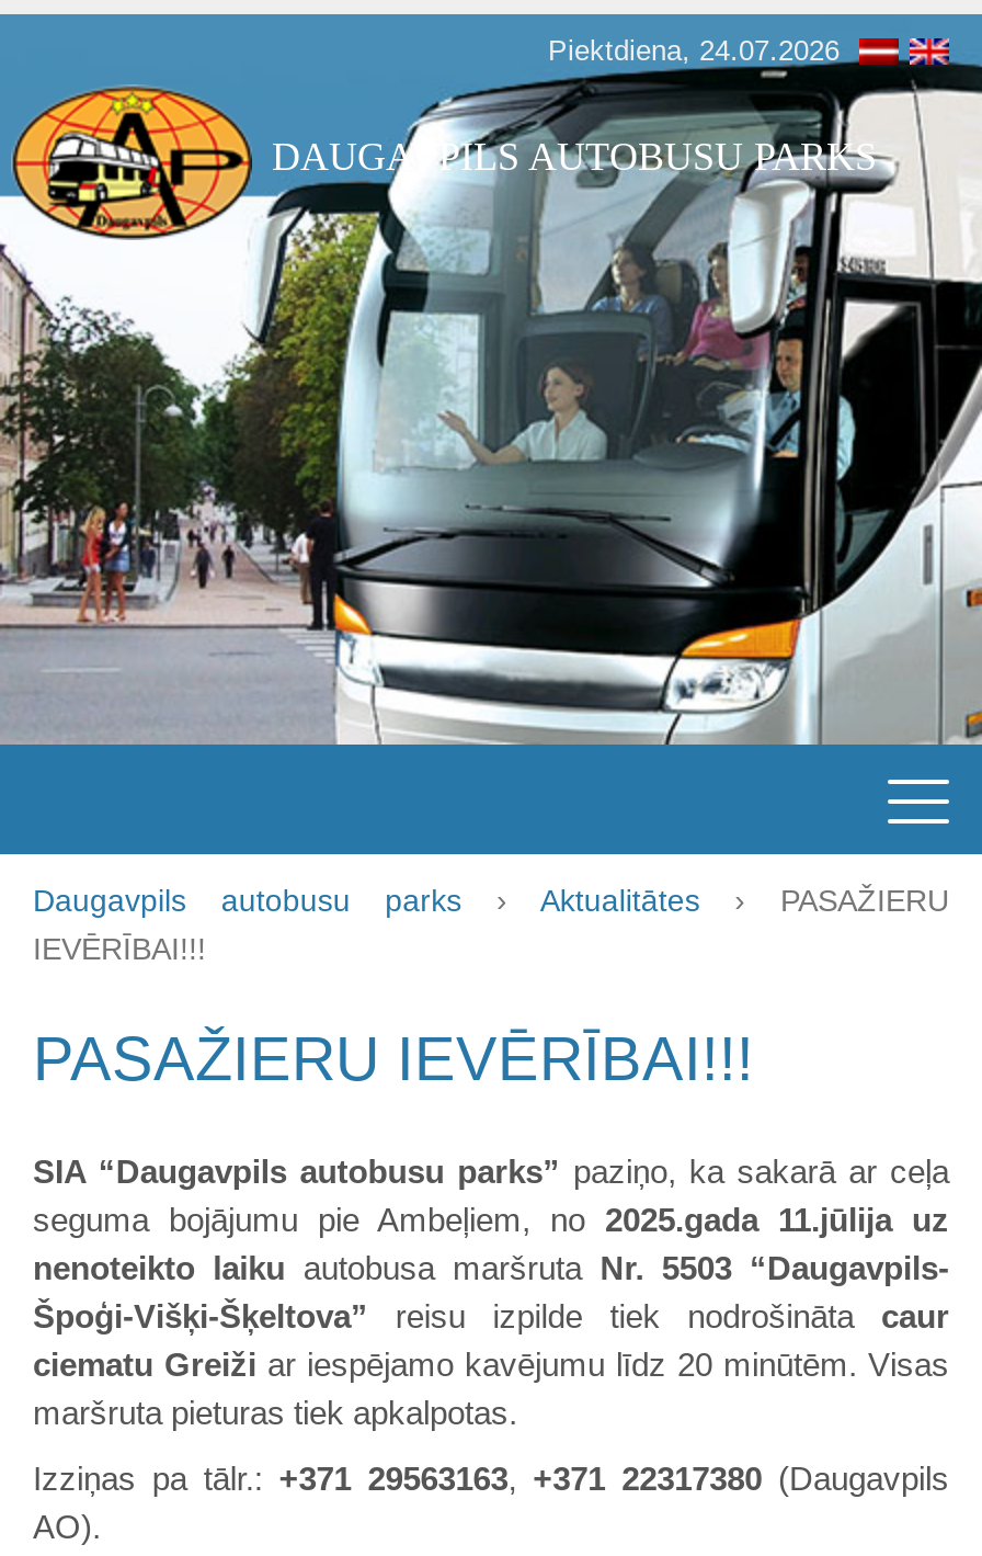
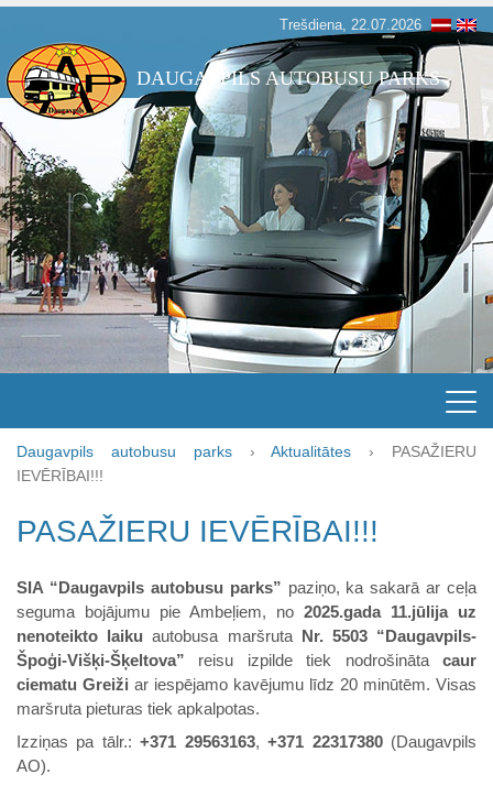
[568,34,840,67] Piektdiena, 24.07.2026 -> [288,17,421,33] Trešdiena, 22.07.2026

